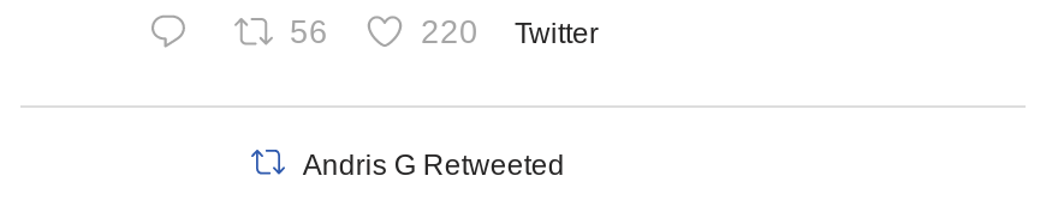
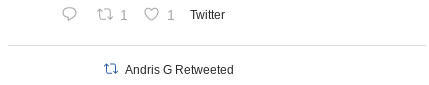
[290,16,479,51] 56 | 220 -> [120,7,174,22] 1 | 1

